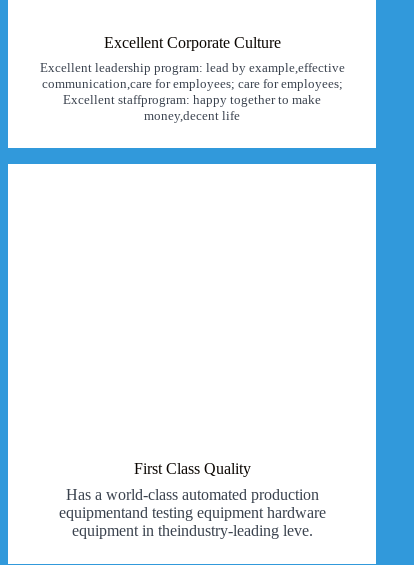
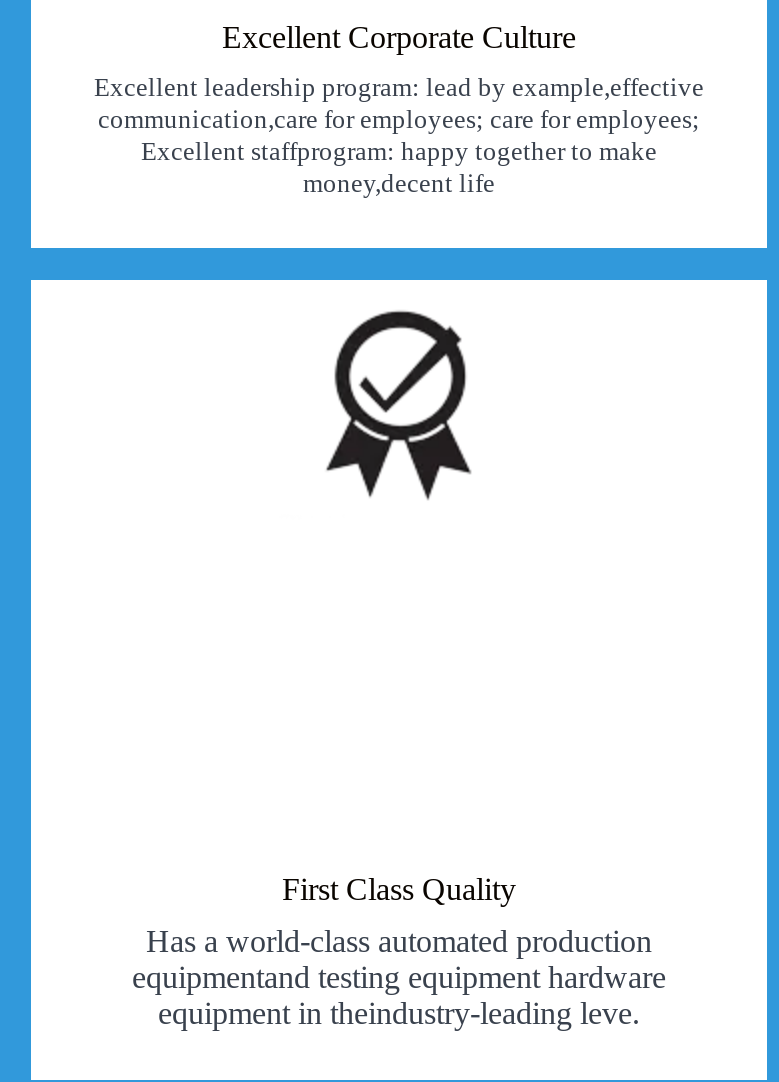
none -> [325,308,473,500] [image]

